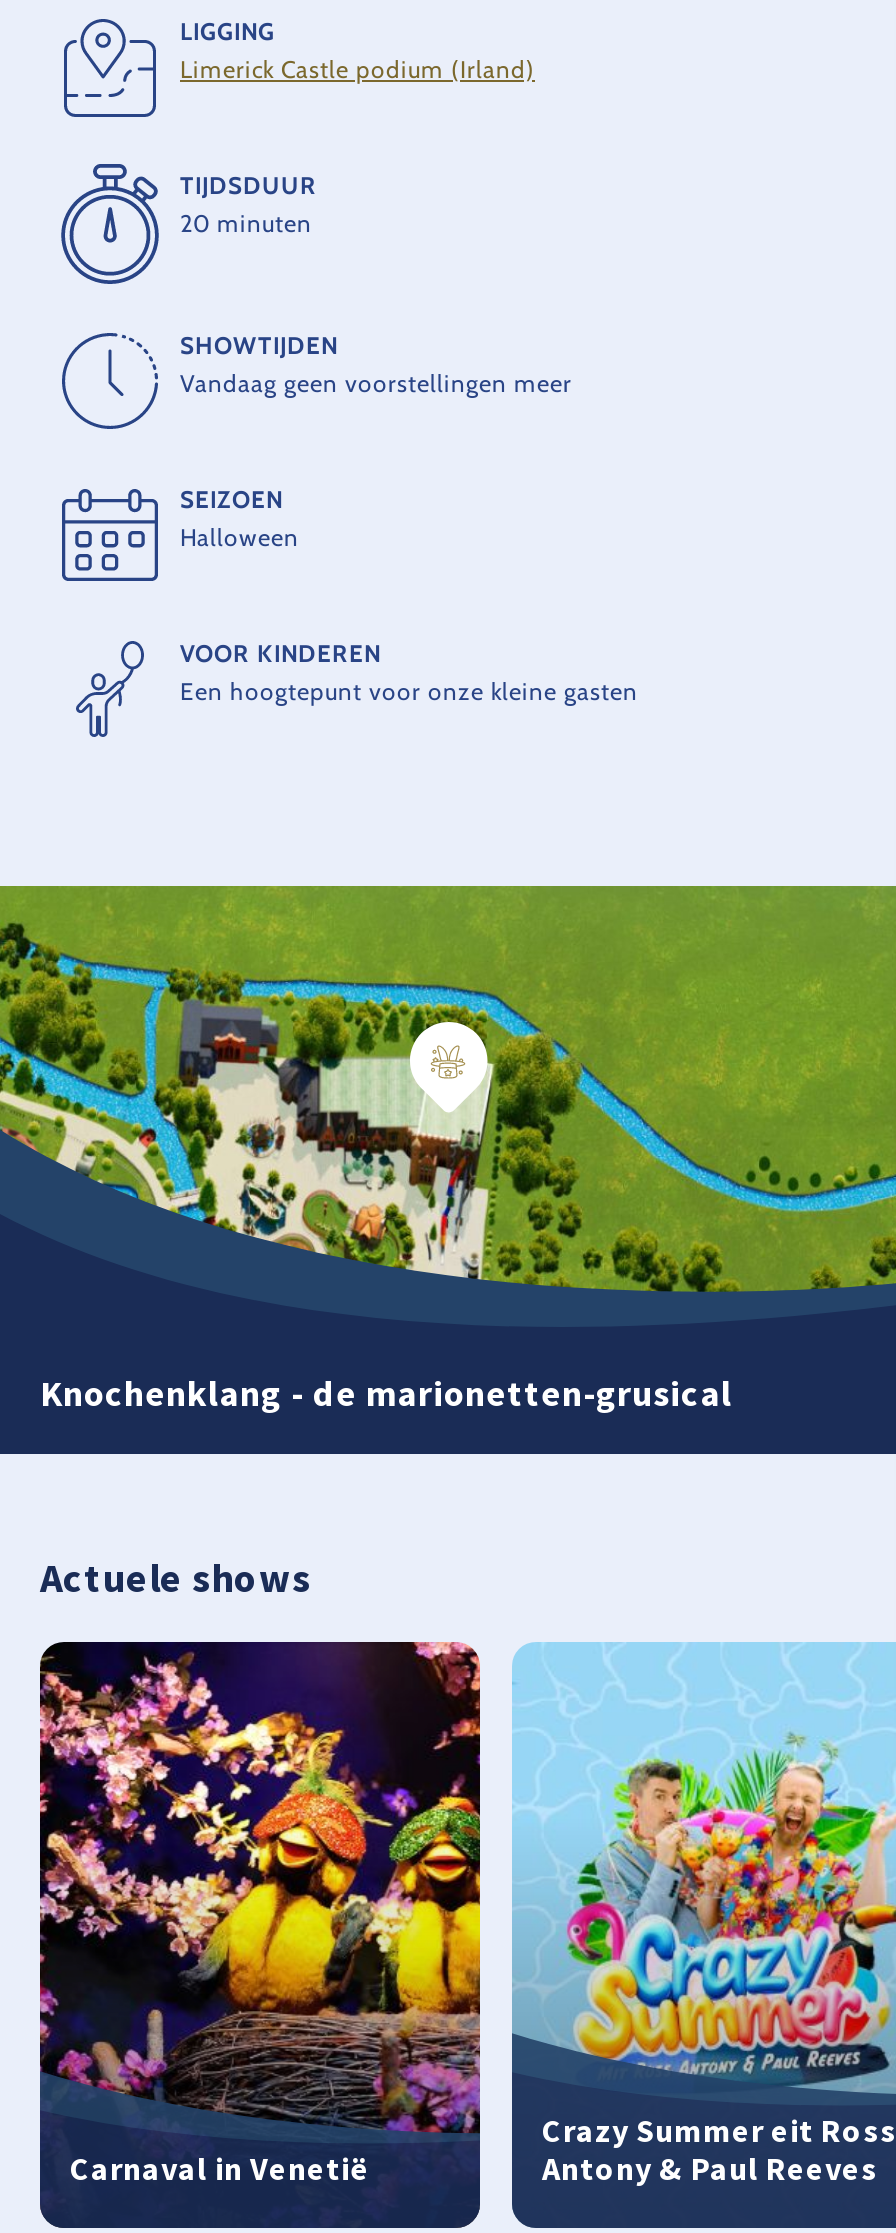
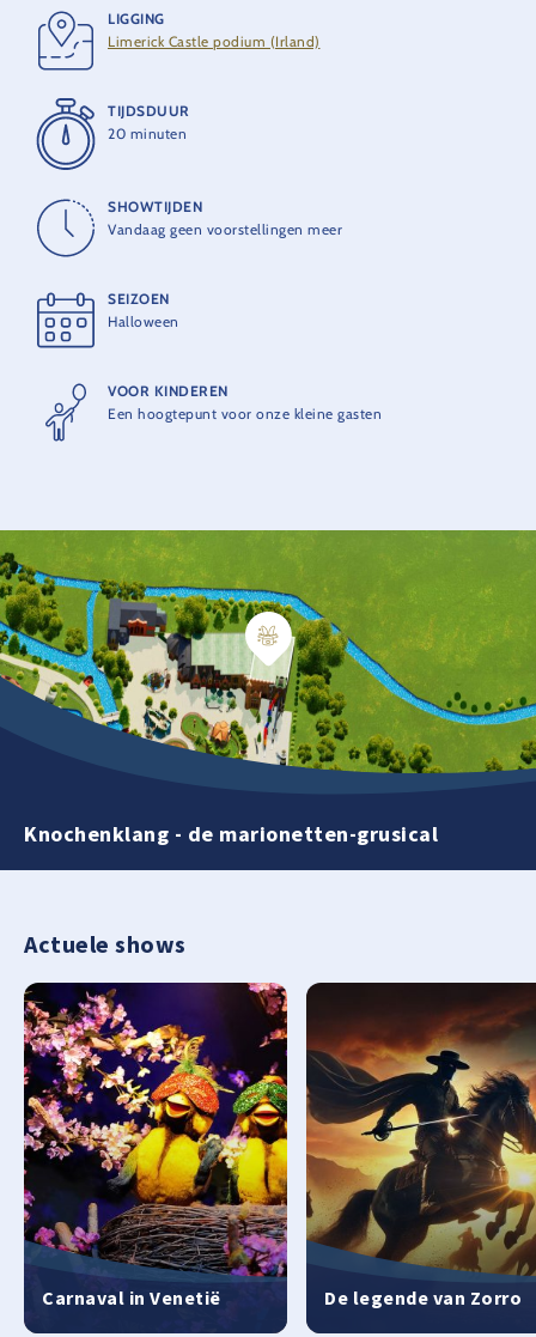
[510,1642,896,2188] [image] | Crazy Summer eit Ross | Antony & Paul Reeves -> [305,982,532,1309] [image] | De legende van Zorro

